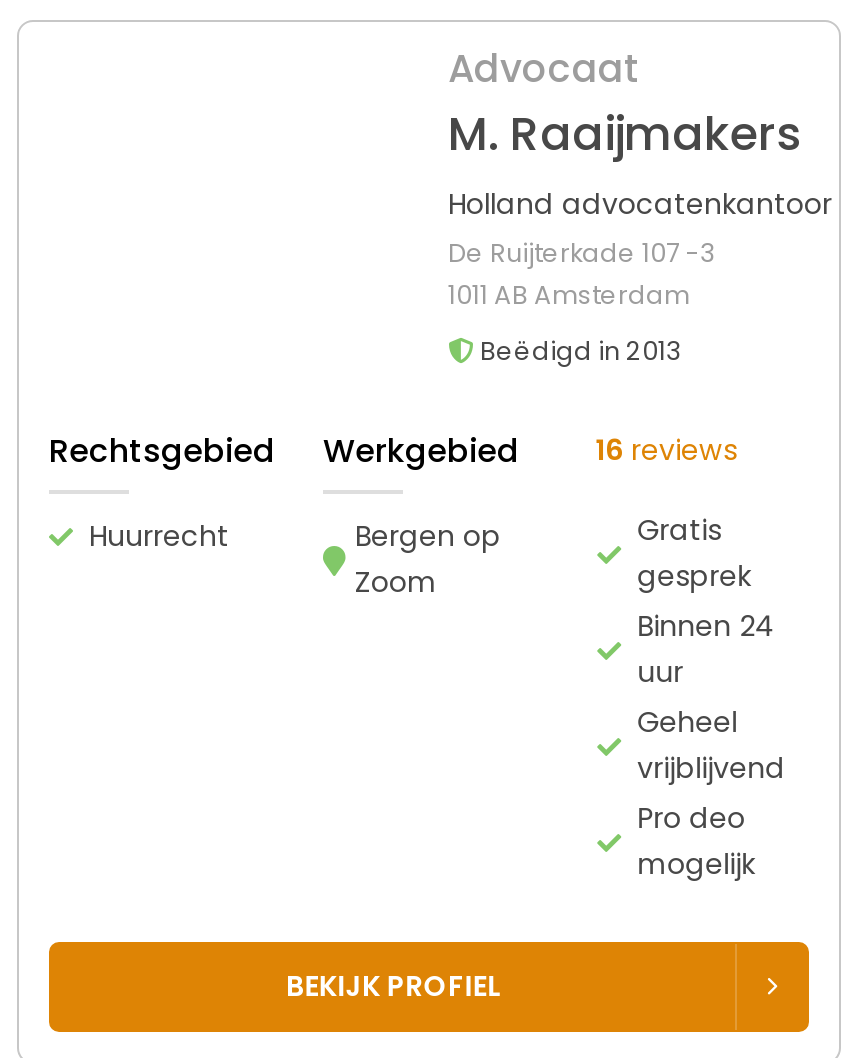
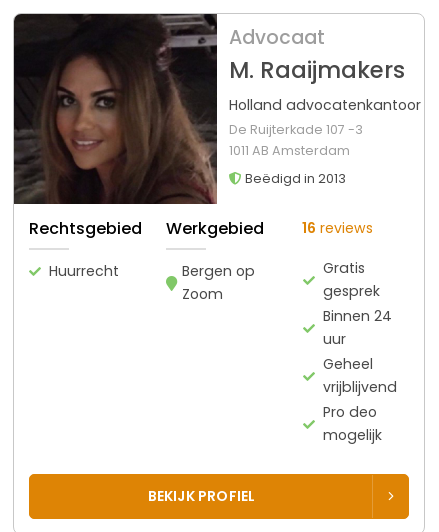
none -> [13,13,218,205] [image]

